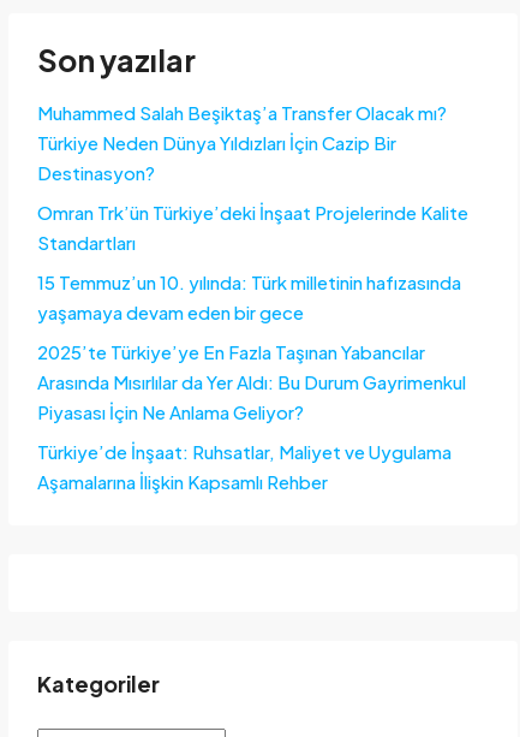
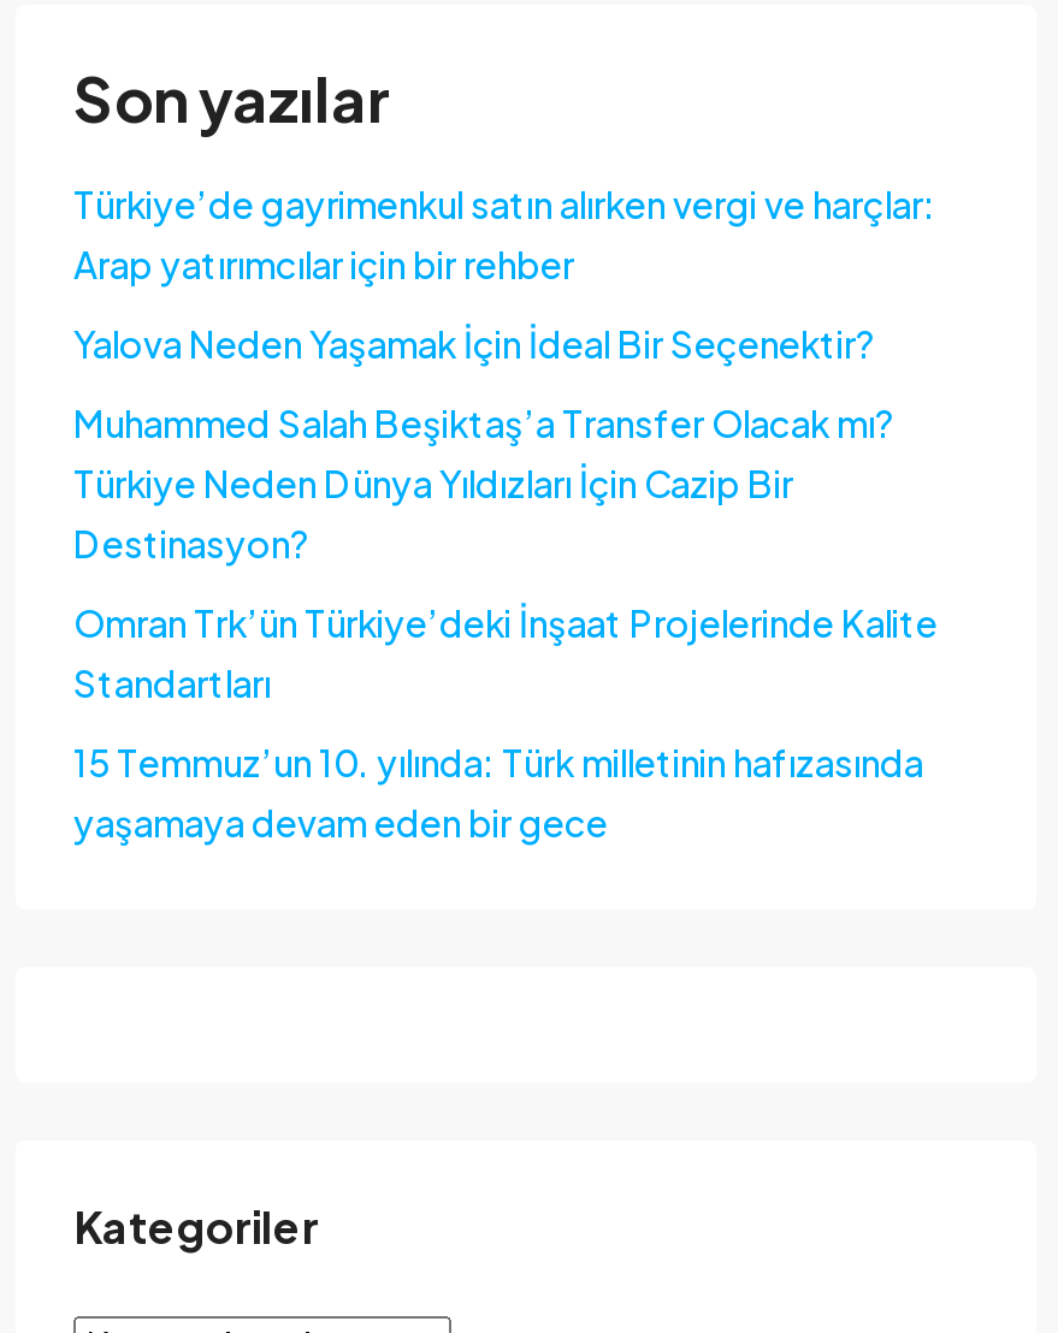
none -> [73,180,935,366] Türkiye’de gayrimenkul satın alırken vergi ve harçlar: | Arap yatırımcılar için bir rehber | Yalova Neden Yaşamak İçin İdeal Bir Seçenektir?
moved [37,101,468,323] -> [73,399,938,845]: Muhammed Salah Beşiktaş’a Transfer Olacak mı? | Türkiye Neden Dünya Yıldızları İçin Cazip Bir | Destinasyon? | Omran Trk’ün Türkiye’deki İnşaat Projelerinde Kalite | Standartları | 15 Temmuz’un 10. yılında: Türk milletinin hafızasında | yaşamaya devam eden bir gece
[37,340,466,493] 2025’te Türkiye’ye En Fazla Taşınan Yabancılar | Arasında Mısırlılar da Yer Aldı: Bu Durum Gayrimenkul | Piyasası İçin Ne Anlama Geliyor? | Türkiye’de İnşaat: Ruhsatlar, Maliyet ve Uygulama | Aşamalarına İlişkin Kapsamlı Rehber -> none

